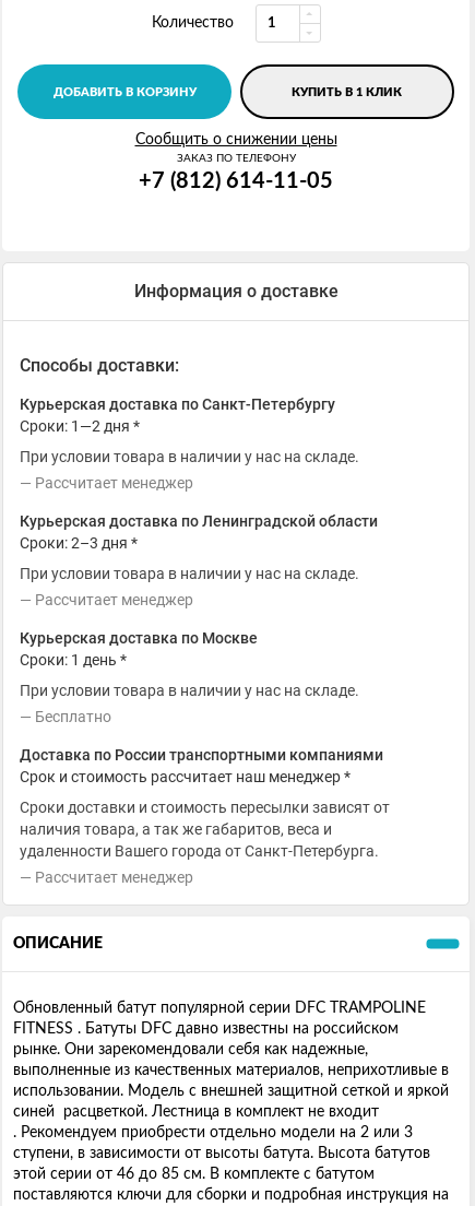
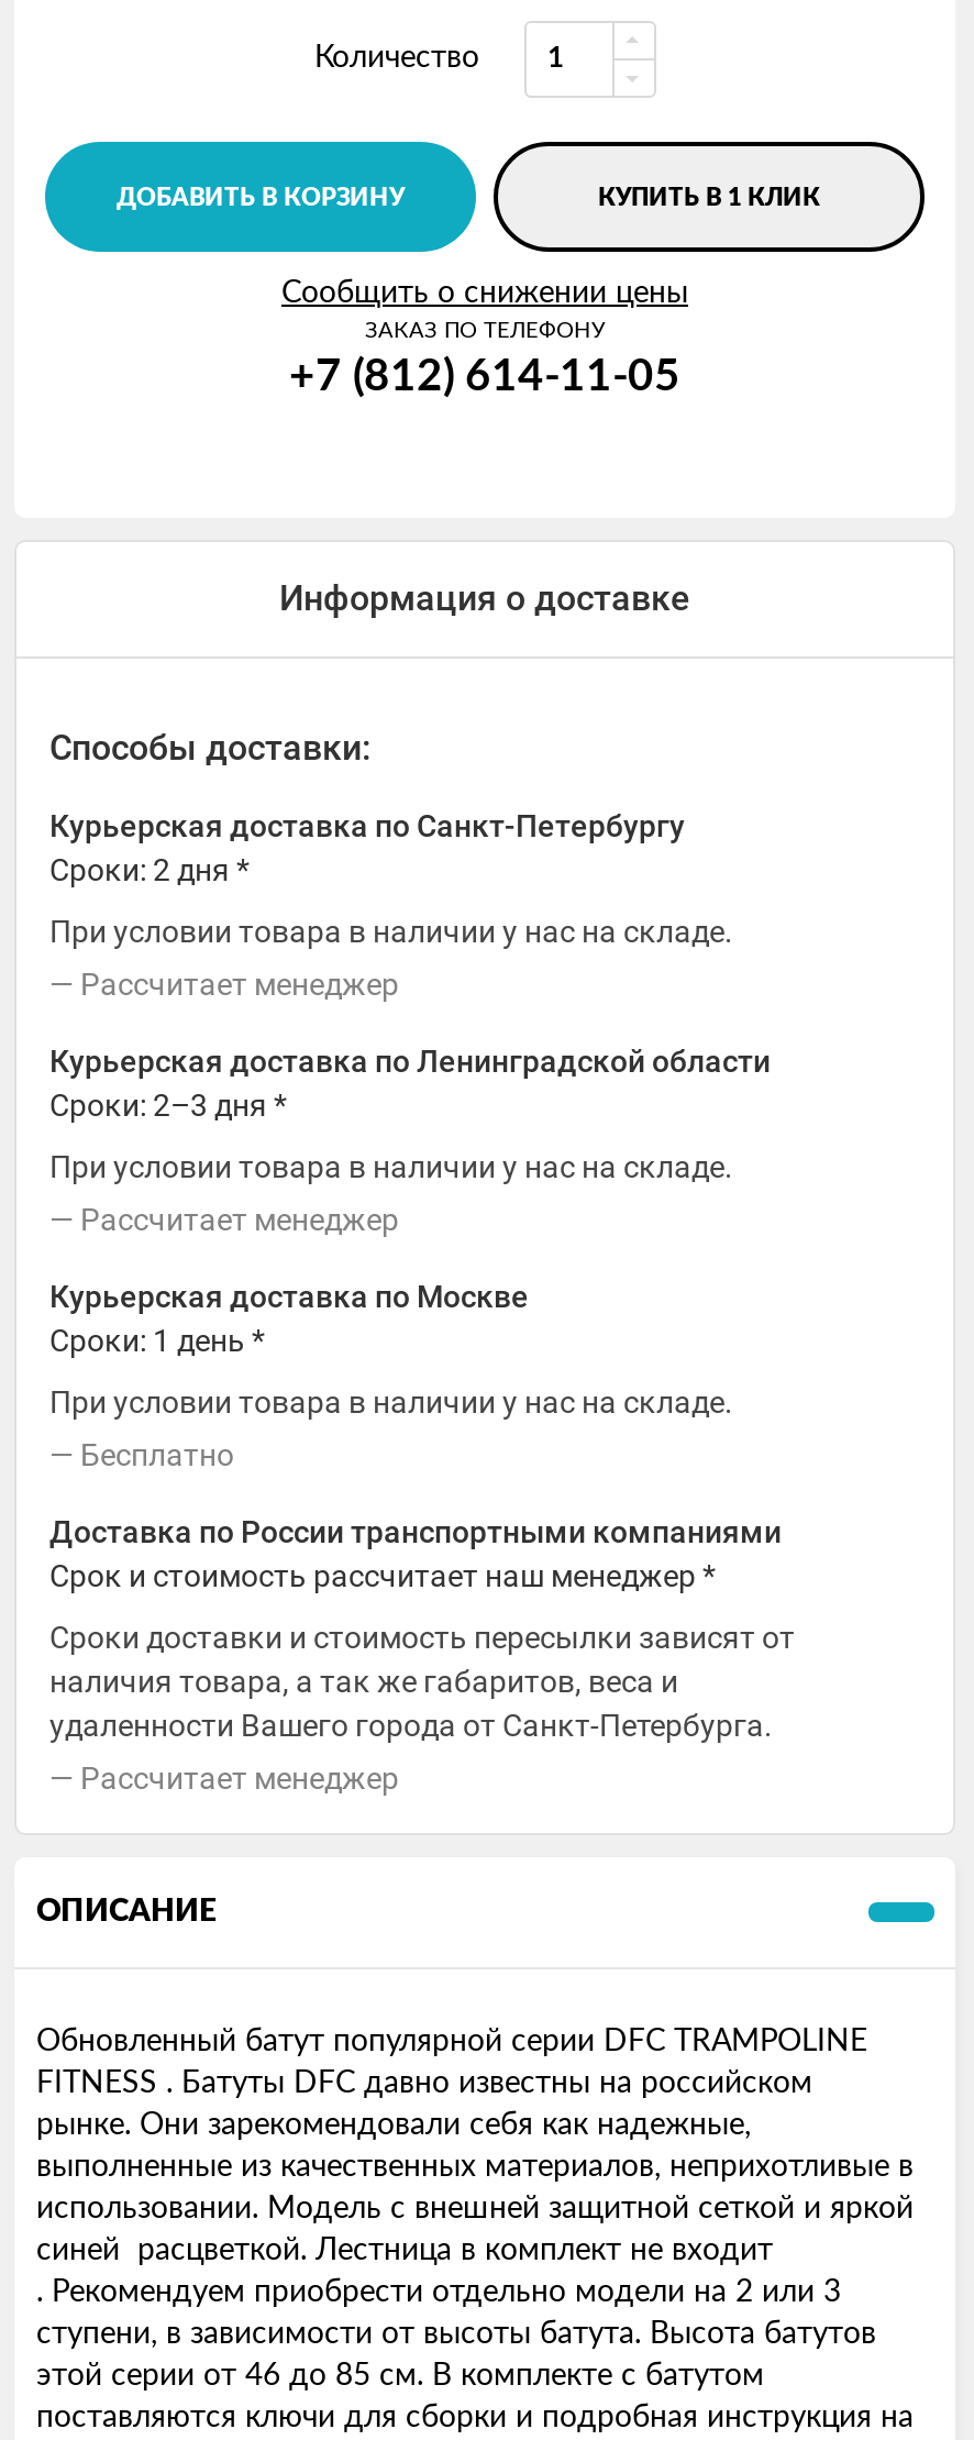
[20,417,140,435] Сроки: 1—2 дня * -> [49,852,250,887] Сроки: 2 дня *

